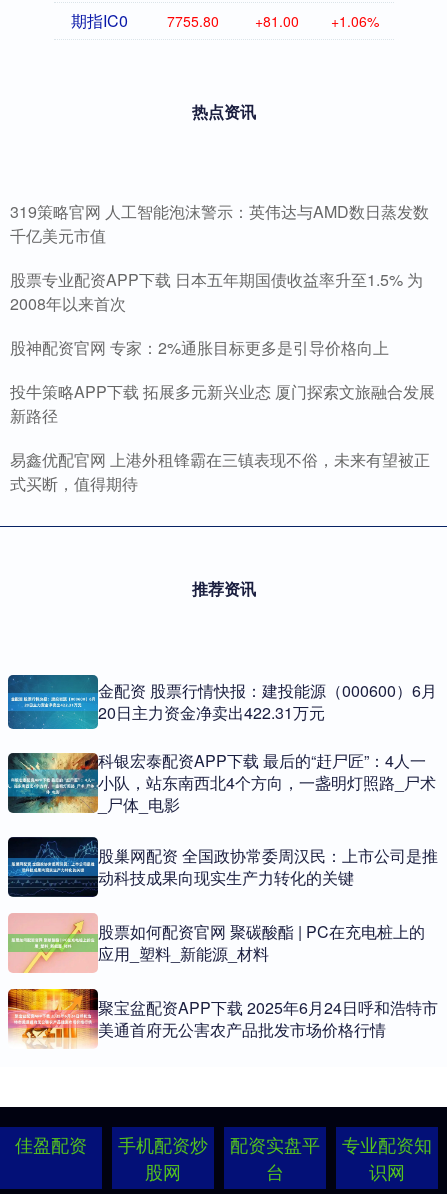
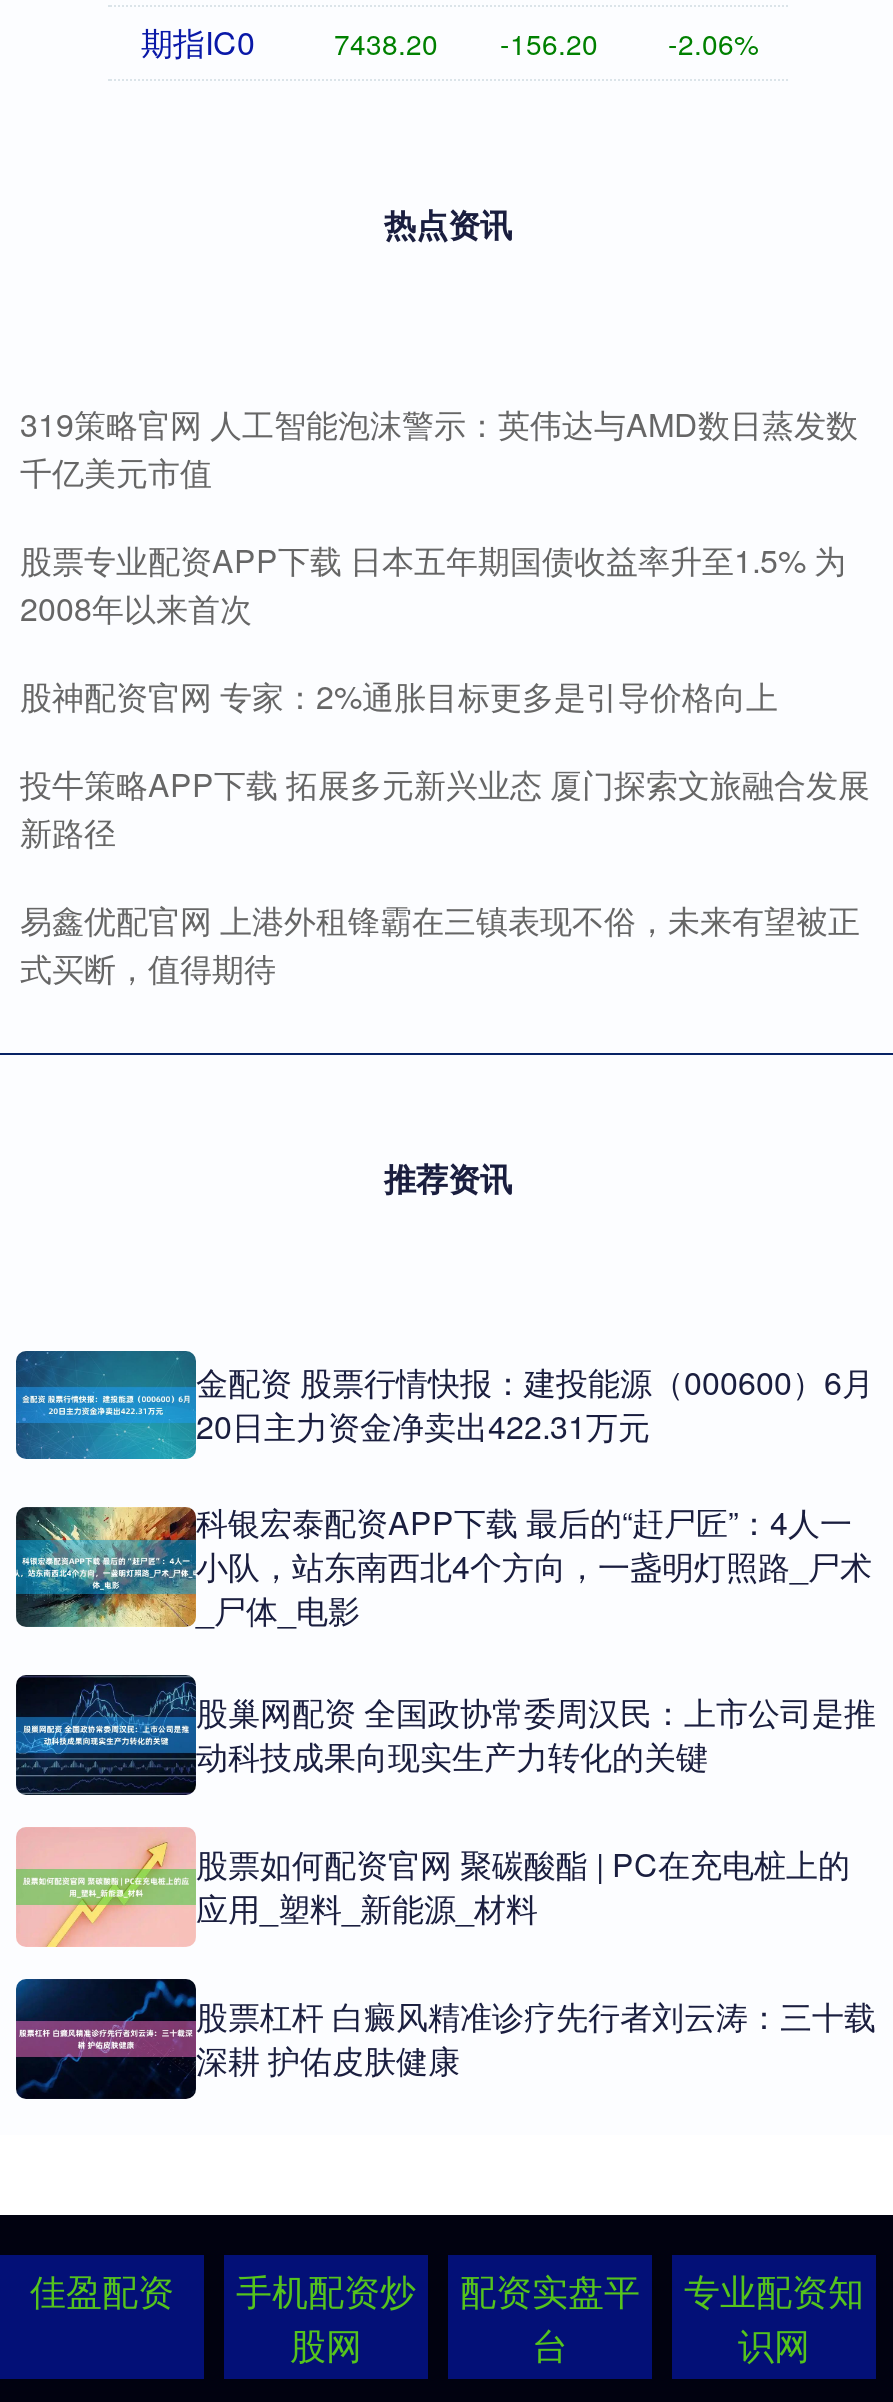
[167,11,219,31] 7755.80 -> [334,22,438,62] 7438.20
[255,11,299,31] +81.00 -> [500,22,598,62] -156.20
[331,11,379,31] +1.06% -> [668,22,758,62] -2.06%
[7,988,438,1050] [image] | 聚宝盆配资APP下载 2025年6月24日呼和浩特市 | 美通首府无公害农产品批发市场价格行情 -> [14,1976,876,2102] [image] | 股票杠杆 白癜风精准诊疗先行者刘云涛：三十载 | 深耕 护佑皮肤健康

